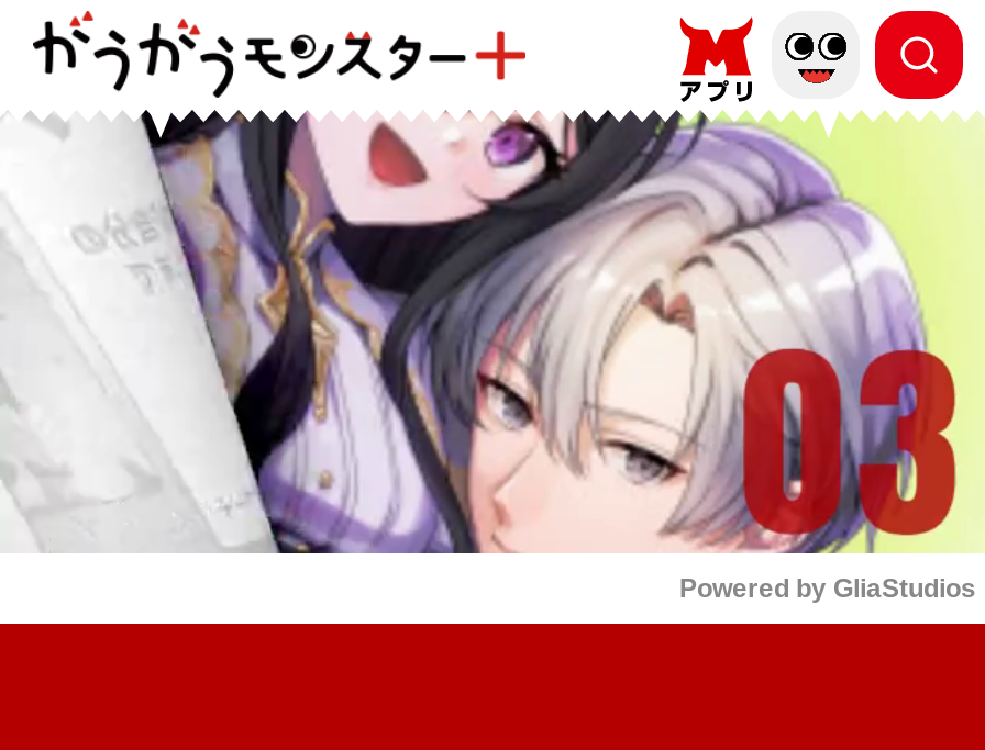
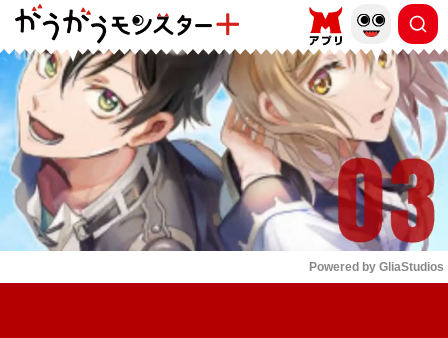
[7,108,978,553] [image] -> [3,49,445,252] [image]

